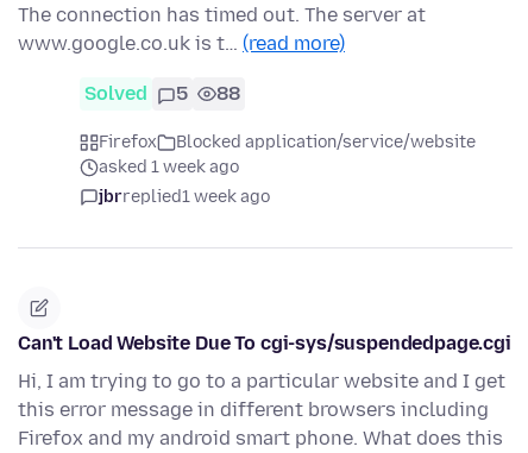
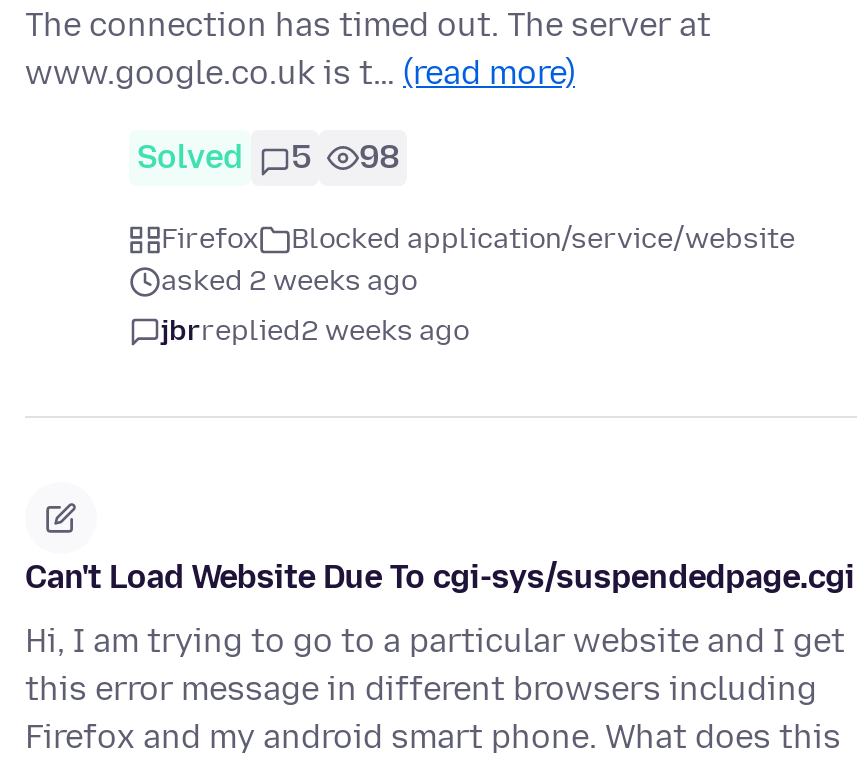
[84,83,240,105] Solved 5 88 -> [137,139,399,177] Solved 5 98
[99,158,239,178] asked 1 week ago -> [161,265,417,299] asked 2 weeks ago
[99,187,270,207] jbrreplied1 week ago -> [161,315,469,349] jbrreplied2 weeks ago

